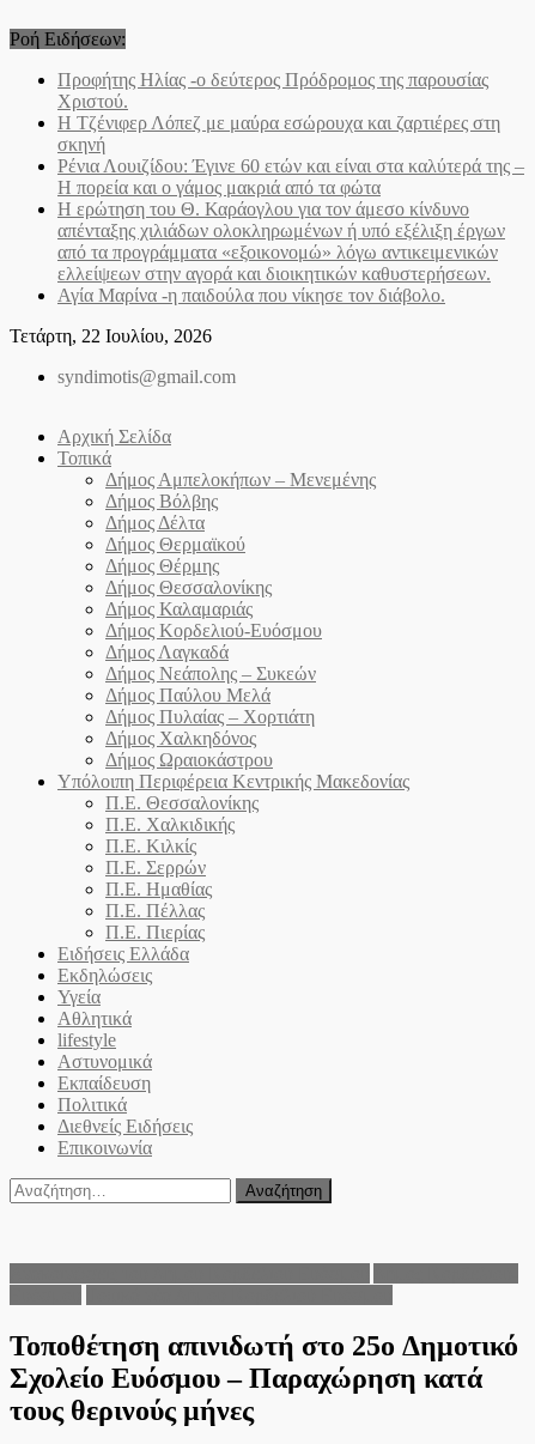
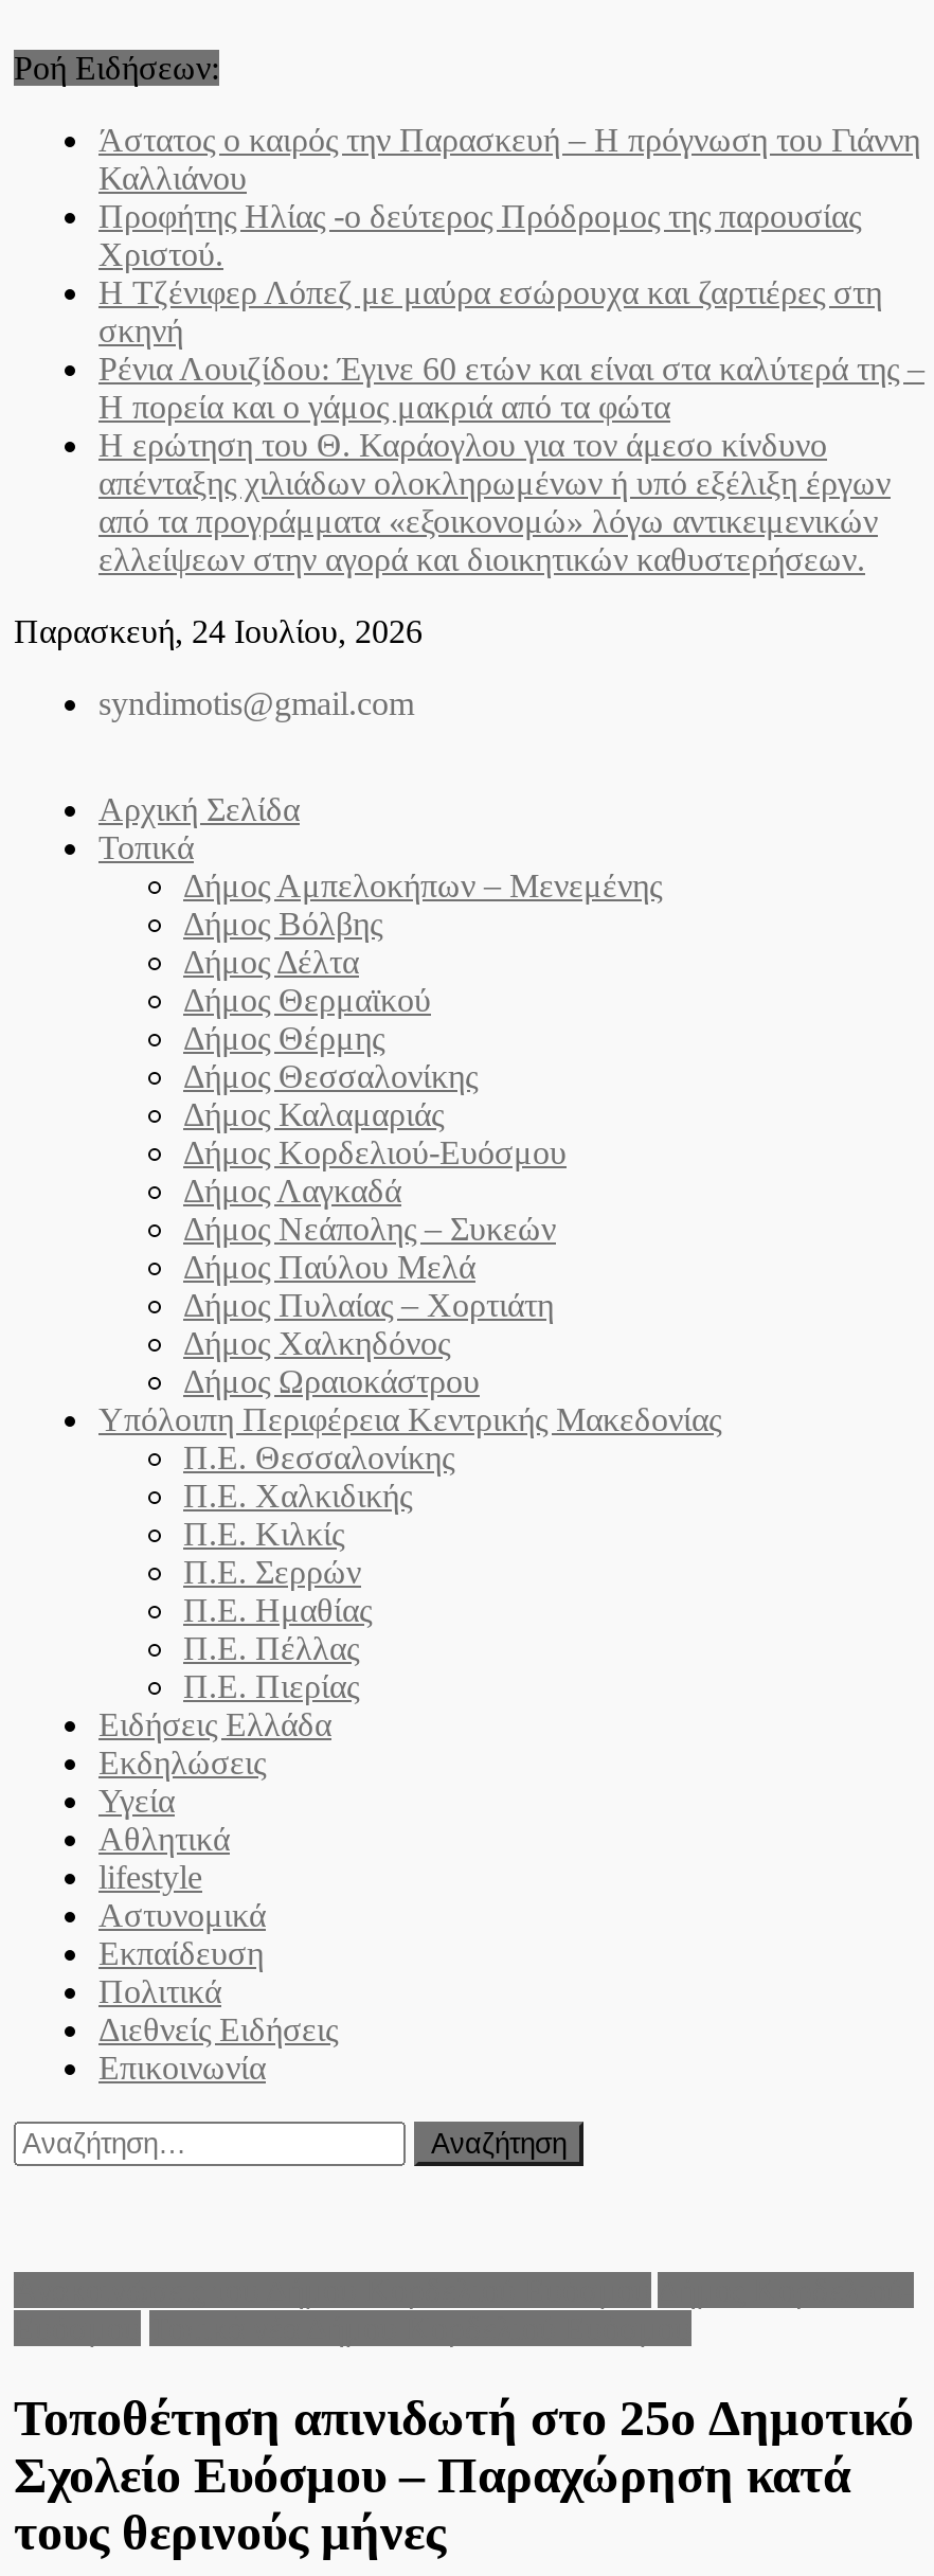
none -> [98,122,920,196] Άστατος ο καιρός την Παρασκευή – Η πρόγνωση του Γιάννη | Καλλιάνου
moved [57,69,524,284] -> [98,198,924,577]: Προφήτης Ηλίας -ο δεύτερος Πρόδρομος της παρουσίας | Χριστού. | Η Τζένιφερ Λόπεζ με μαύρα εσώρουχα και ζαρτιέρες στη | ... | από τα προγράμματα «εξοικονομώ» λόγω αντικειμενικών | ελλείψεων στην αγορά και διοικητικών καθυστερήσεων.
[10,285,445,346] Αγία Μαρίνα -η παιδούλα που νίκησε τον διάβολο. | Τετάρτη, 22 Ιουλίου, 2026 -> [14,613,423,649] Παρασκευή, 24 Ιουλίου, 2026

